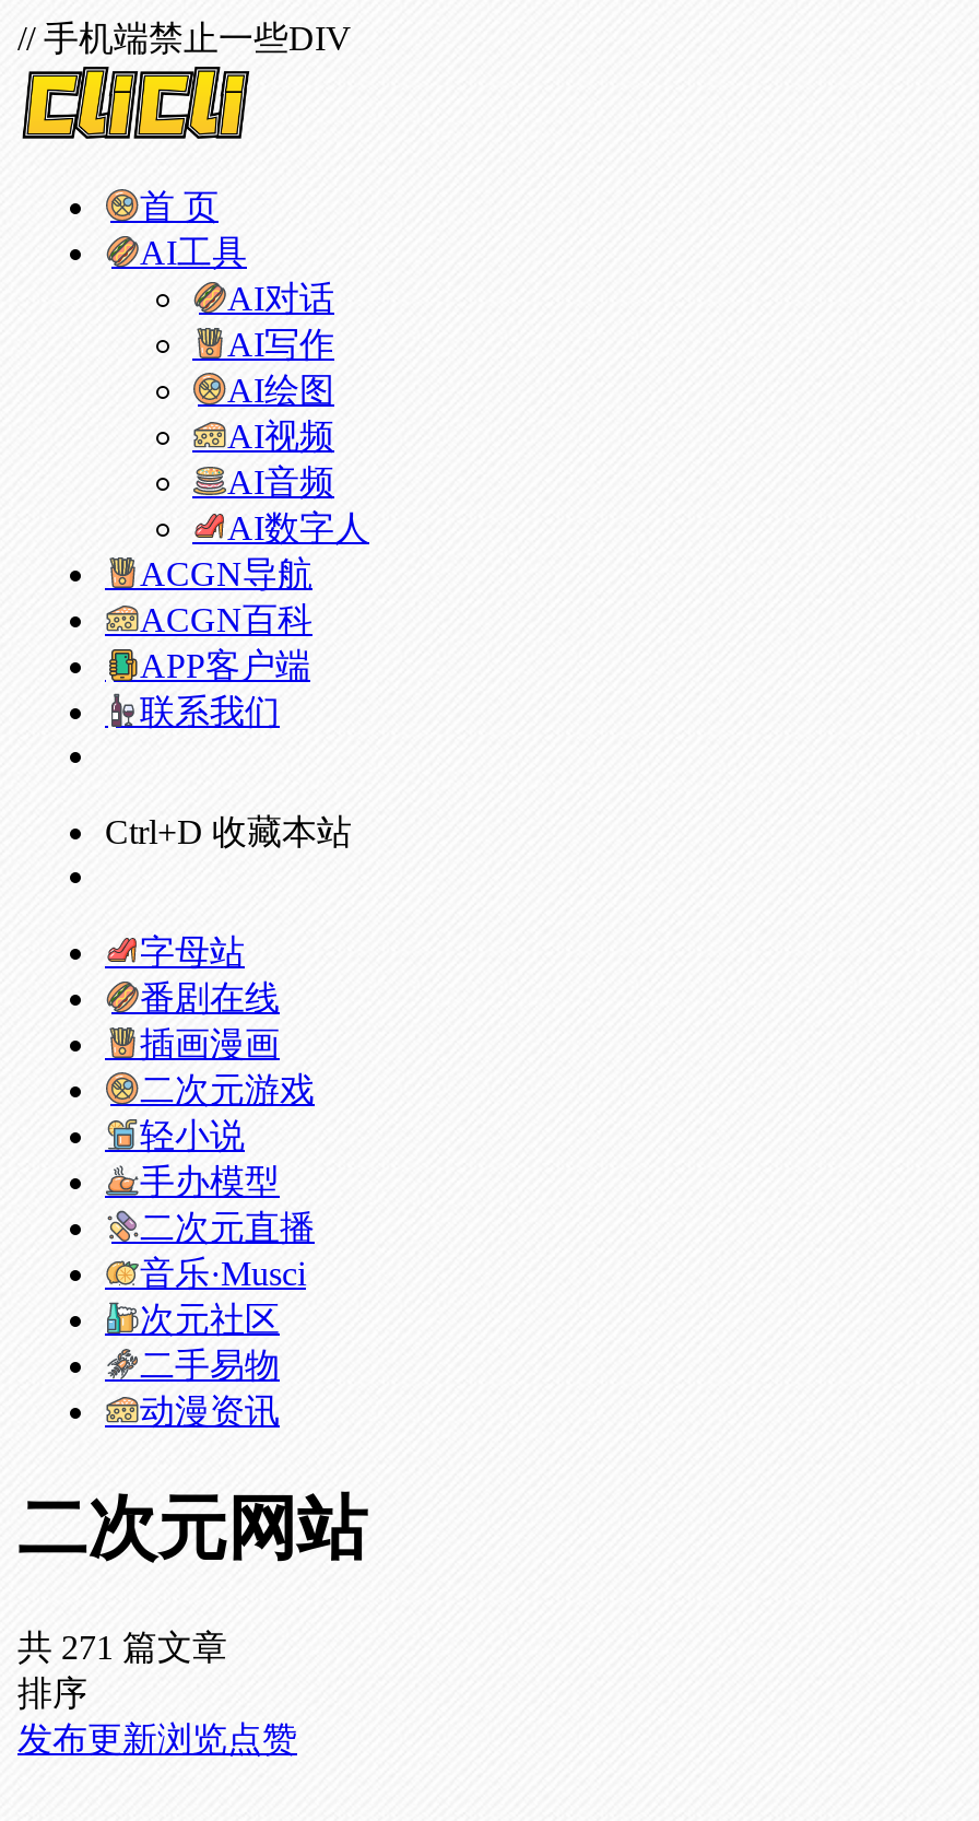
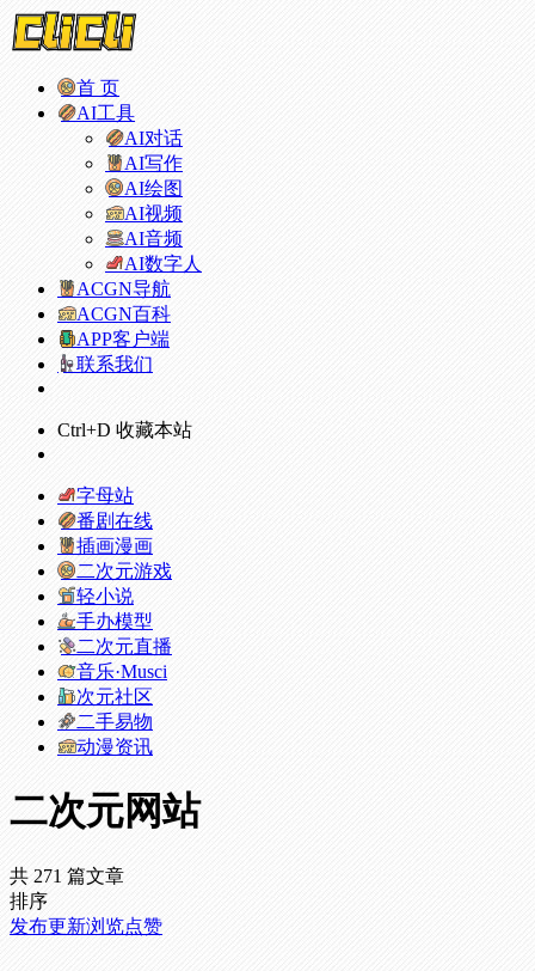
[17,20,352,57] // 手机端禁止一些DIV -> none

